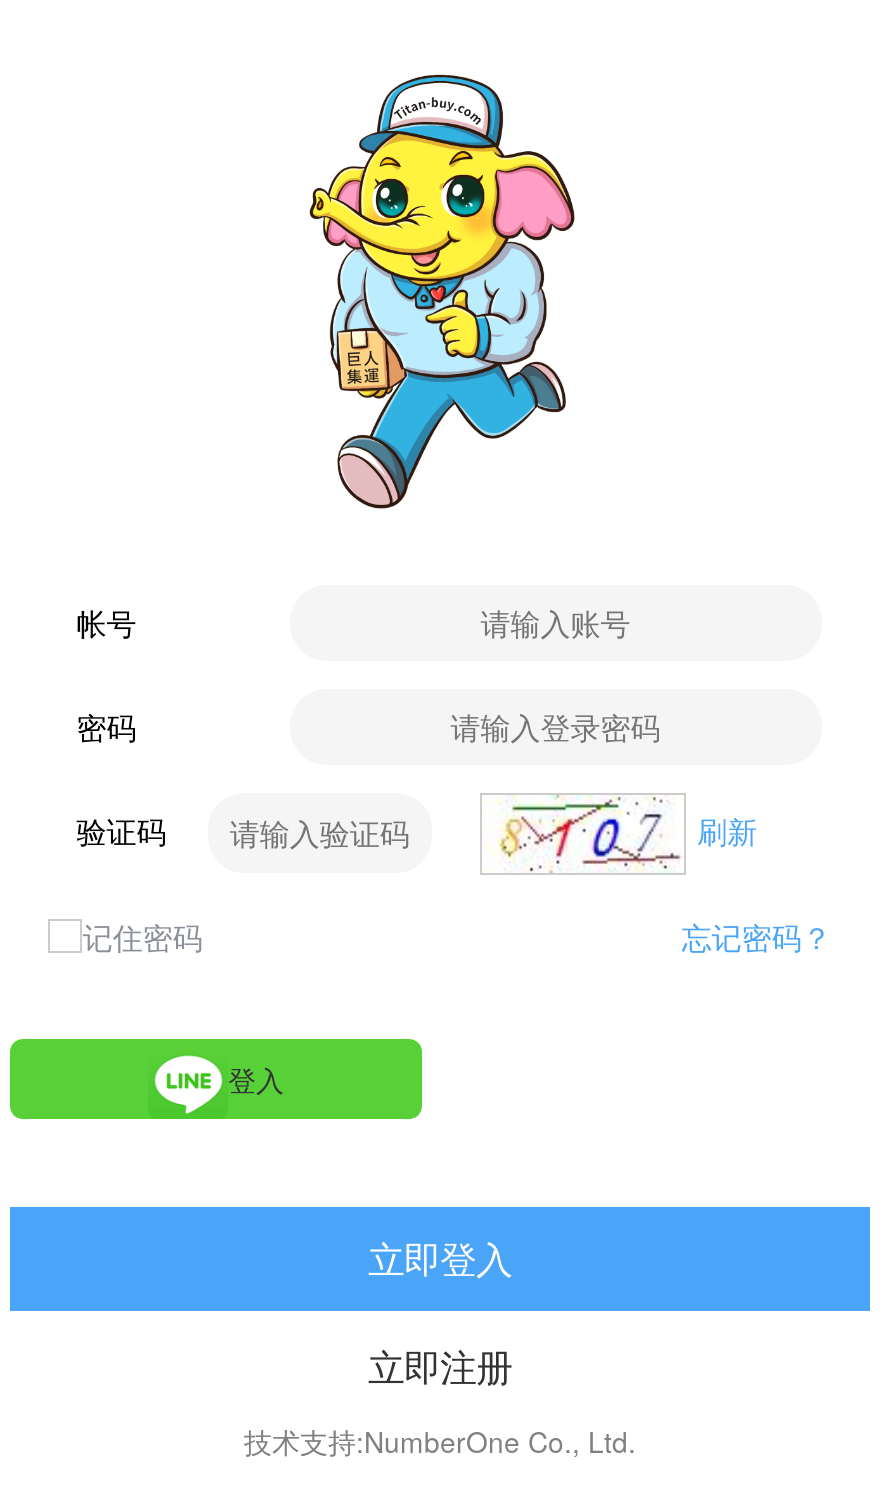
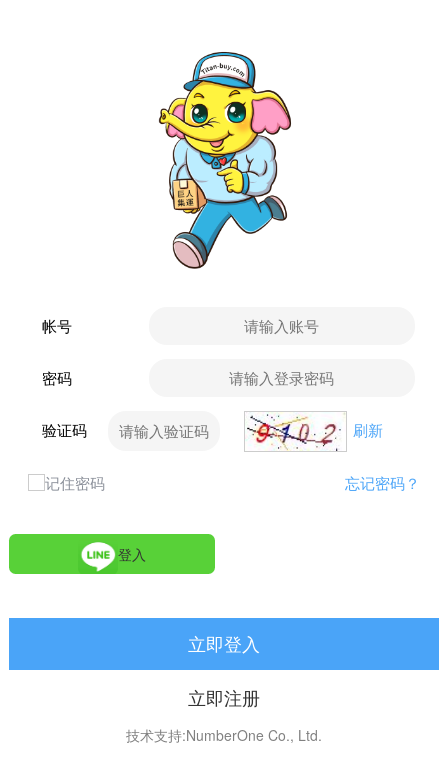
[486,797,680,871] [image] -> [246,413,343,452] [image]

